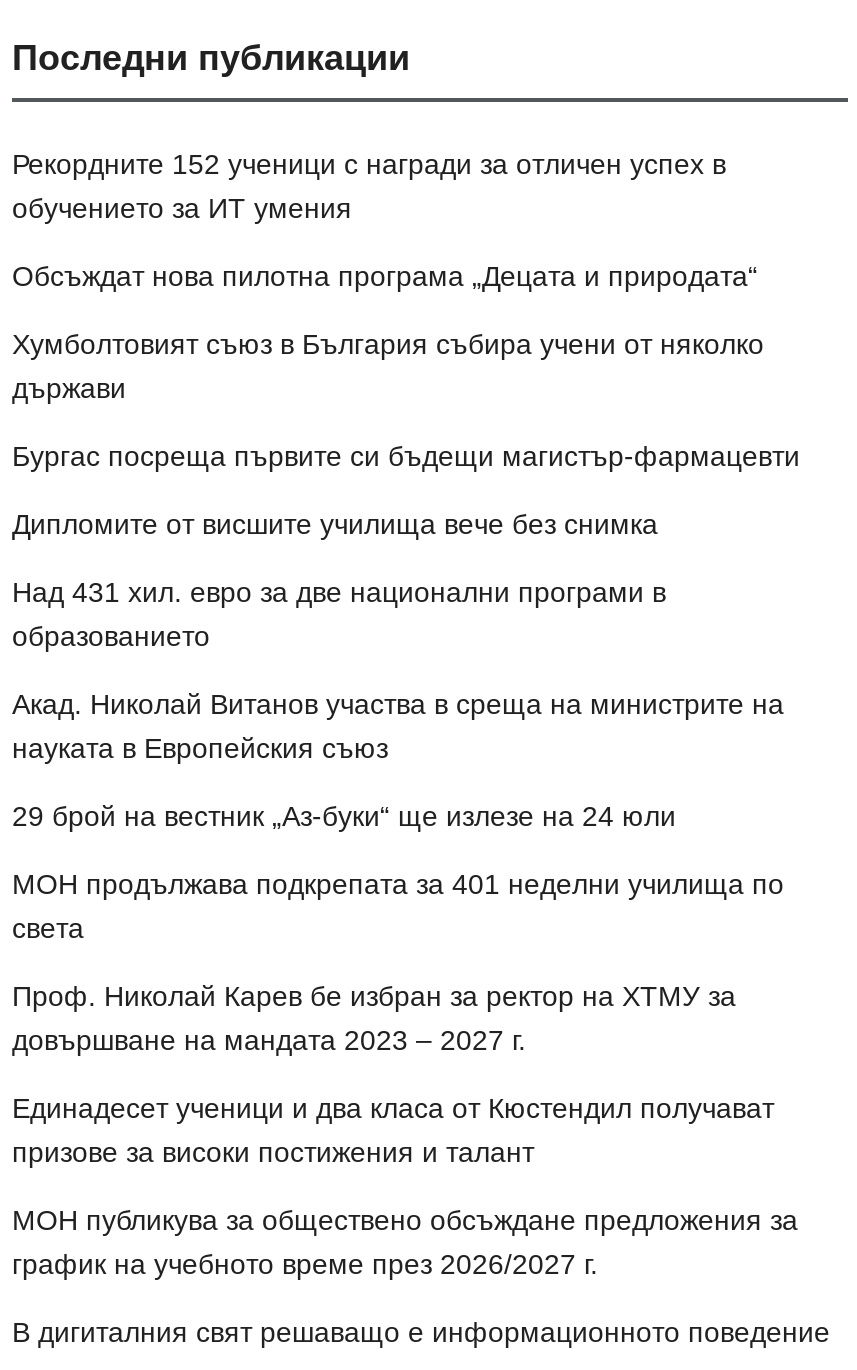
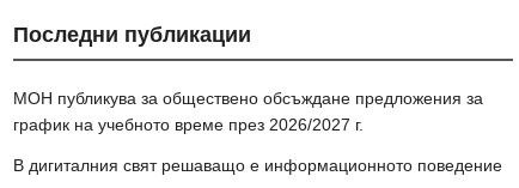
[12,148,800,1168] Рекордните 152 ученици с награди за отличен успех в | обучението за ИТ умения | Обсъждат нова пилотна програма „Децата и природата“ | Хумболтовият съюз в България събира учени от няколко | държави | Бургас посреща първите си бъдещи магистър-фармацевти | Дипломите от висшите училища вече без снимка | Над 431 хил. евро за две национални програми в | образованието | Акад. Николай Витанов участва в среща на министрите на | науката в Европейския съюз | 29 брой на вестник „Аз-буки“ ще излезе на 24 юли | МОН продължава подкрепата за 401 неделни училища по | света | Проф. Николай Карев бе избран за ректор на ХТМУ за | довършване на мандата 2023 – 2027 г. | Единадесет ученици и два класа от Кюстендил получават | призове за високи постижения и талант -> none

